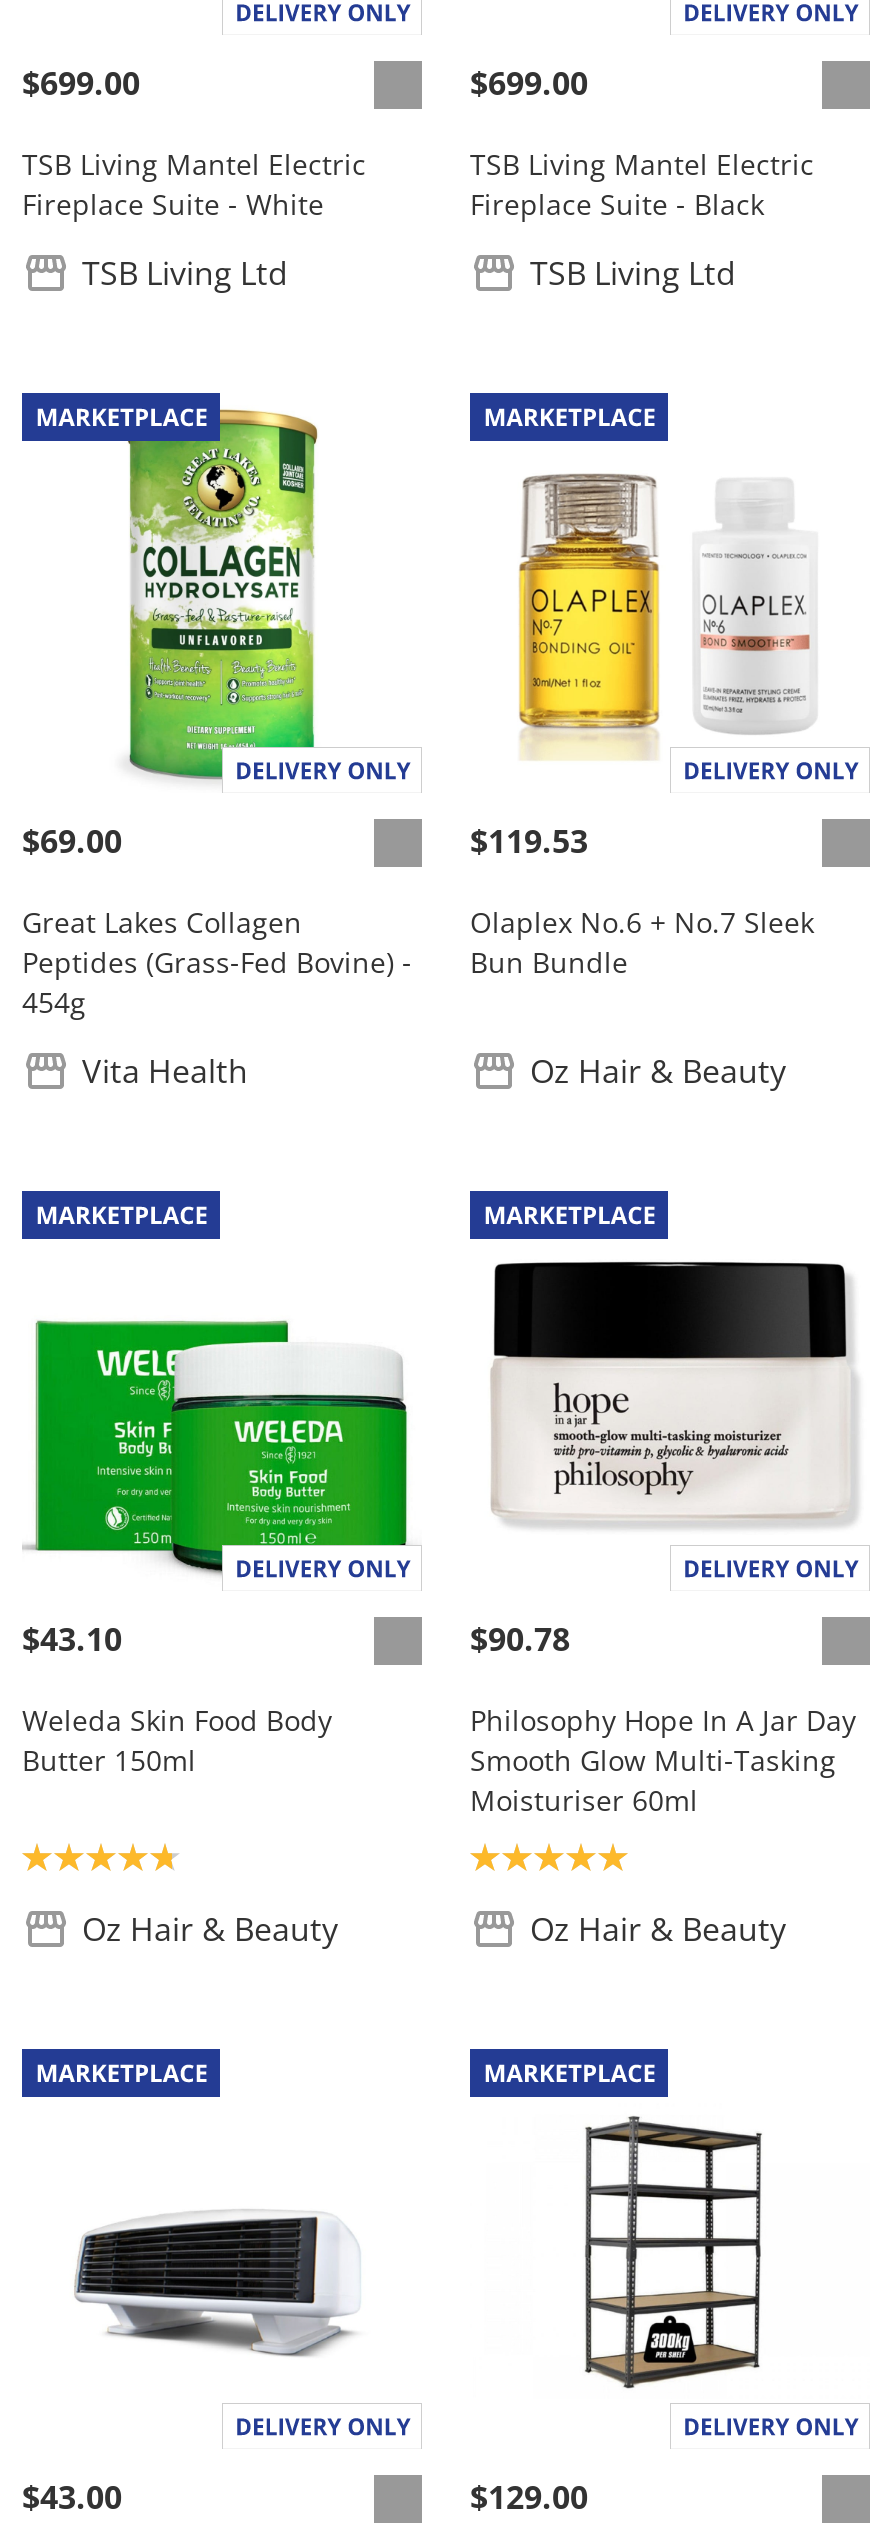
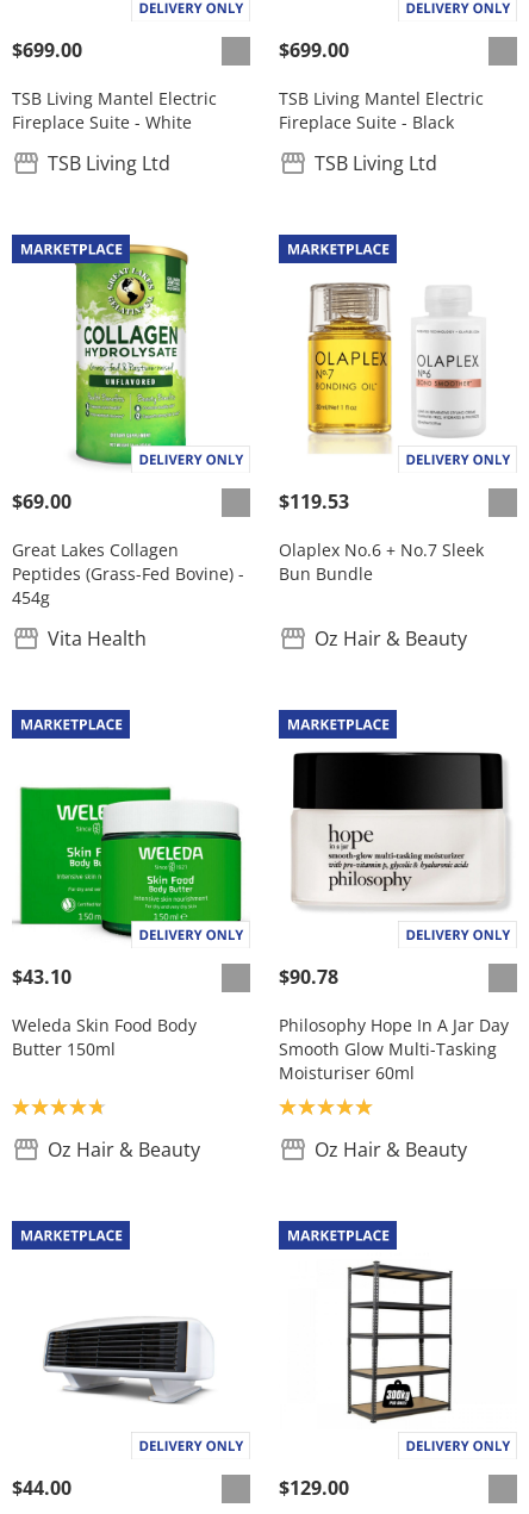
[22,2475,122,2519] $43.00 -> [12,1475,71,1501] $44.00

